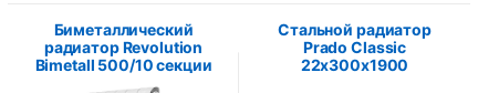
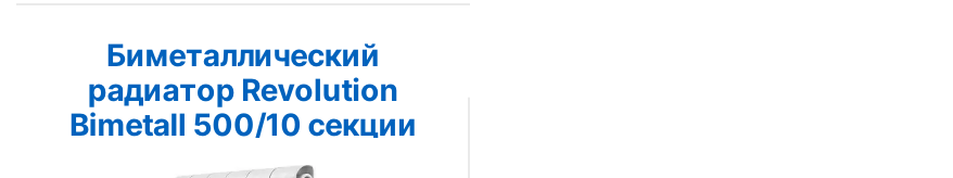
[278,20,431,74] Стальной радиатор | Prado Classic | 22х300х1900 -> none

